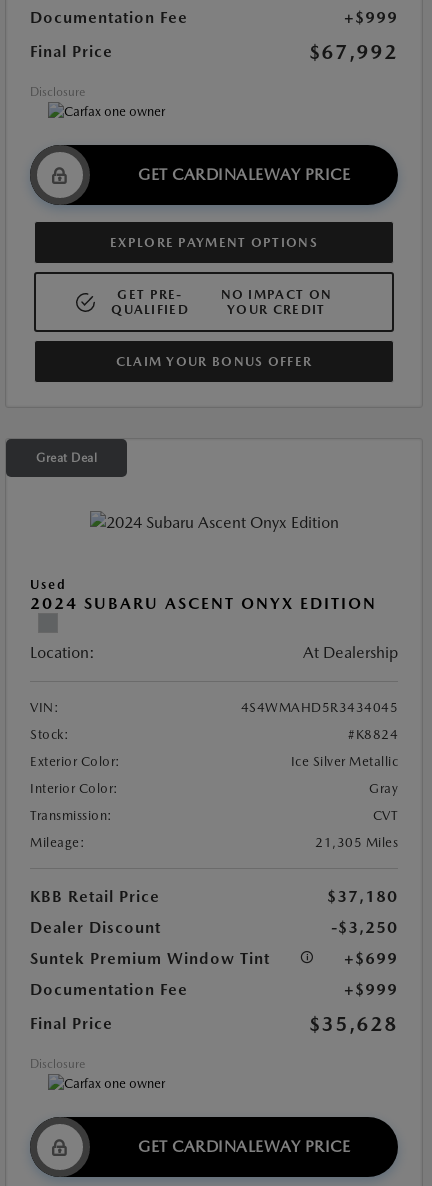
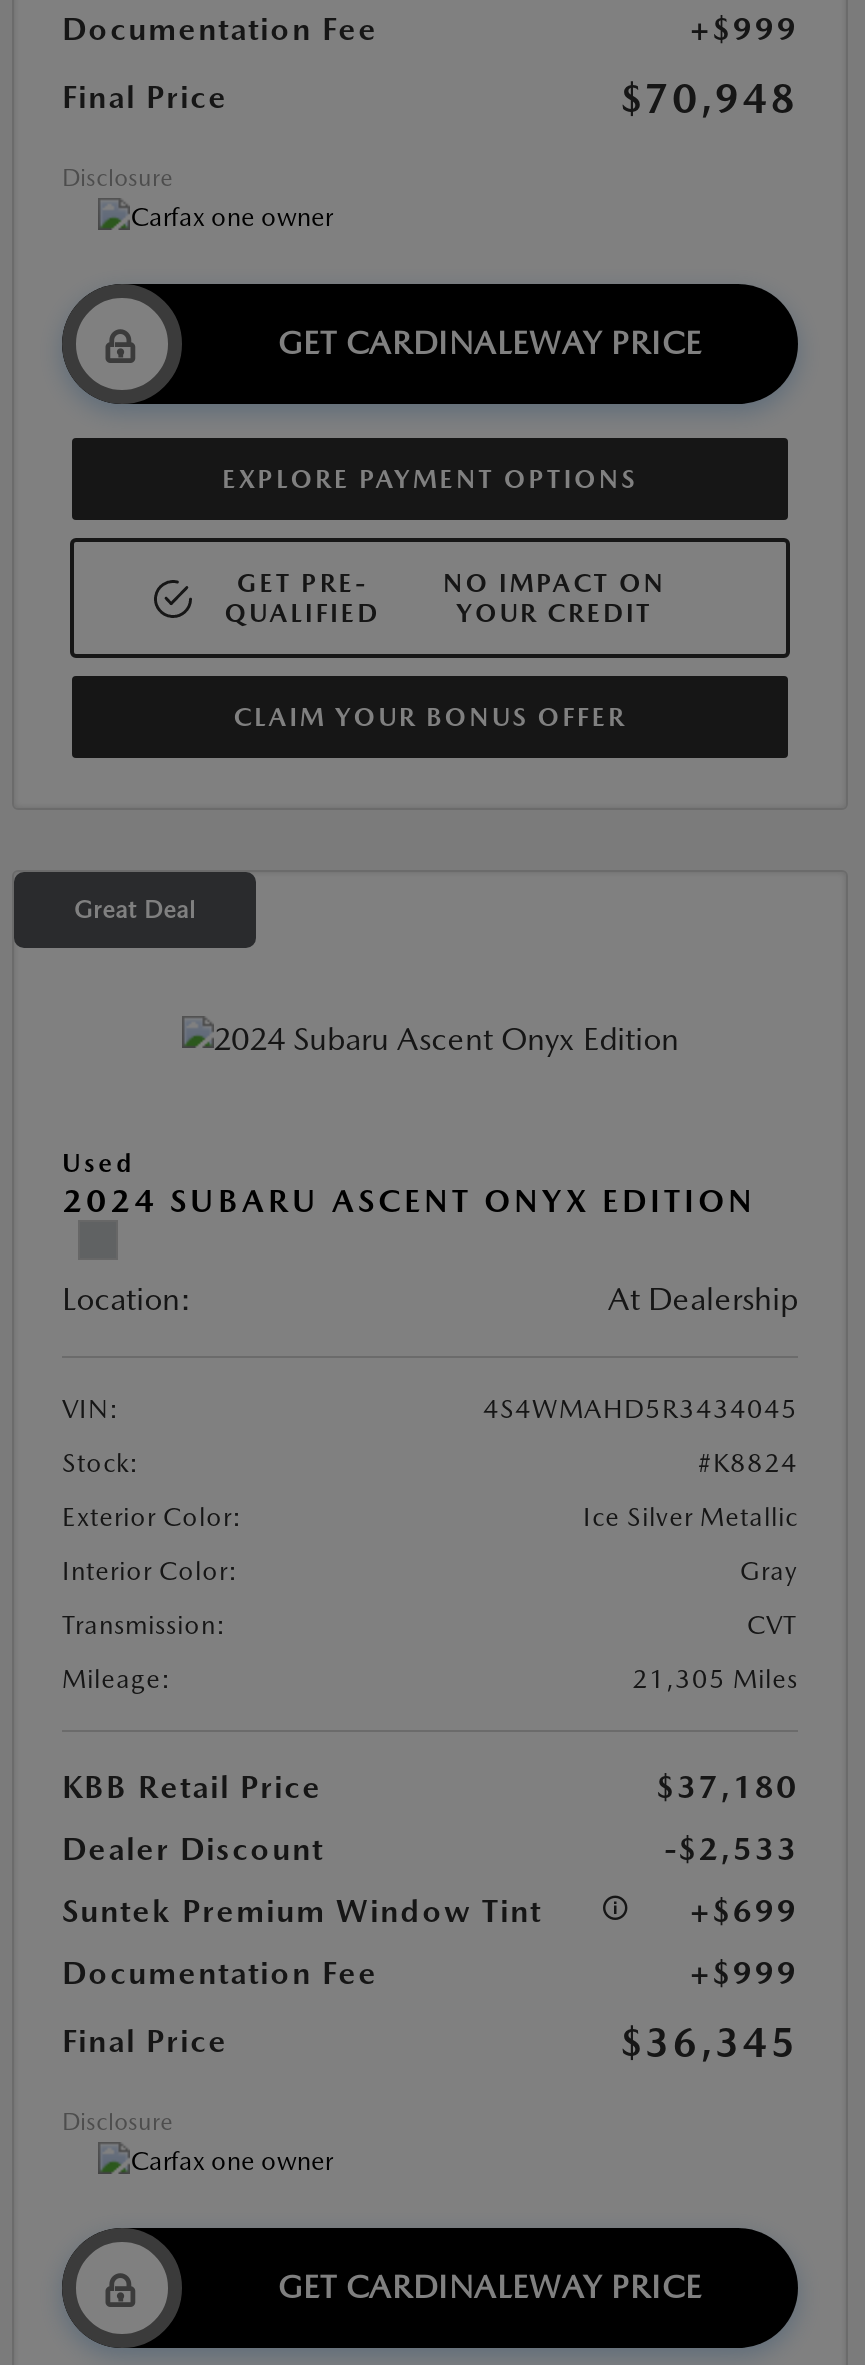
[309,40,398,64] $67,992 -> [620,74,798,122] $70,948
[331,918,398,937] -$3,250 -> [664,1829,798,1867] -$2,533
[309,1012,398,1036] $35,628 -> [620,2017,798,2065] $36,345

